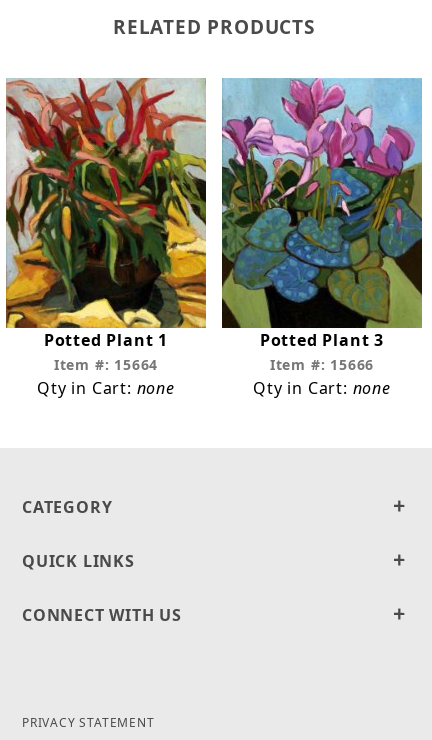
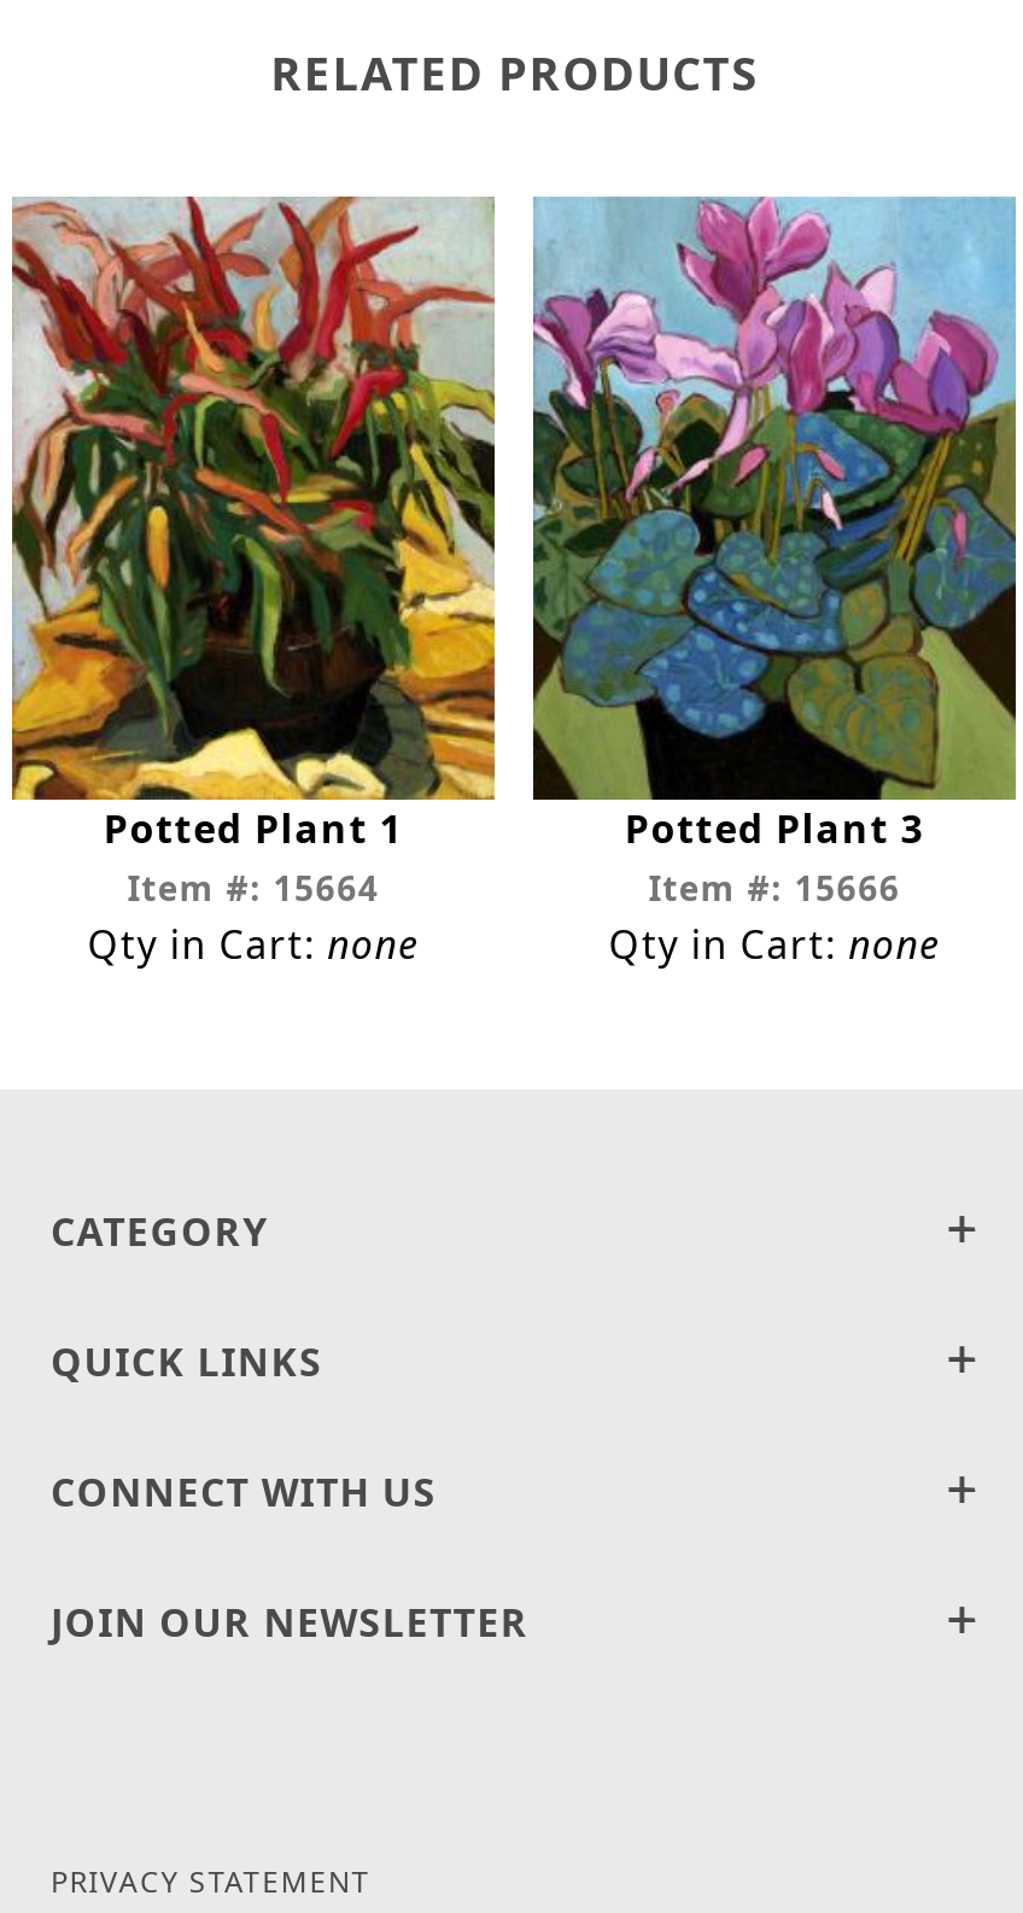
none -> [51,1596,529,1649] JOIN OUR NEWSLETTER

